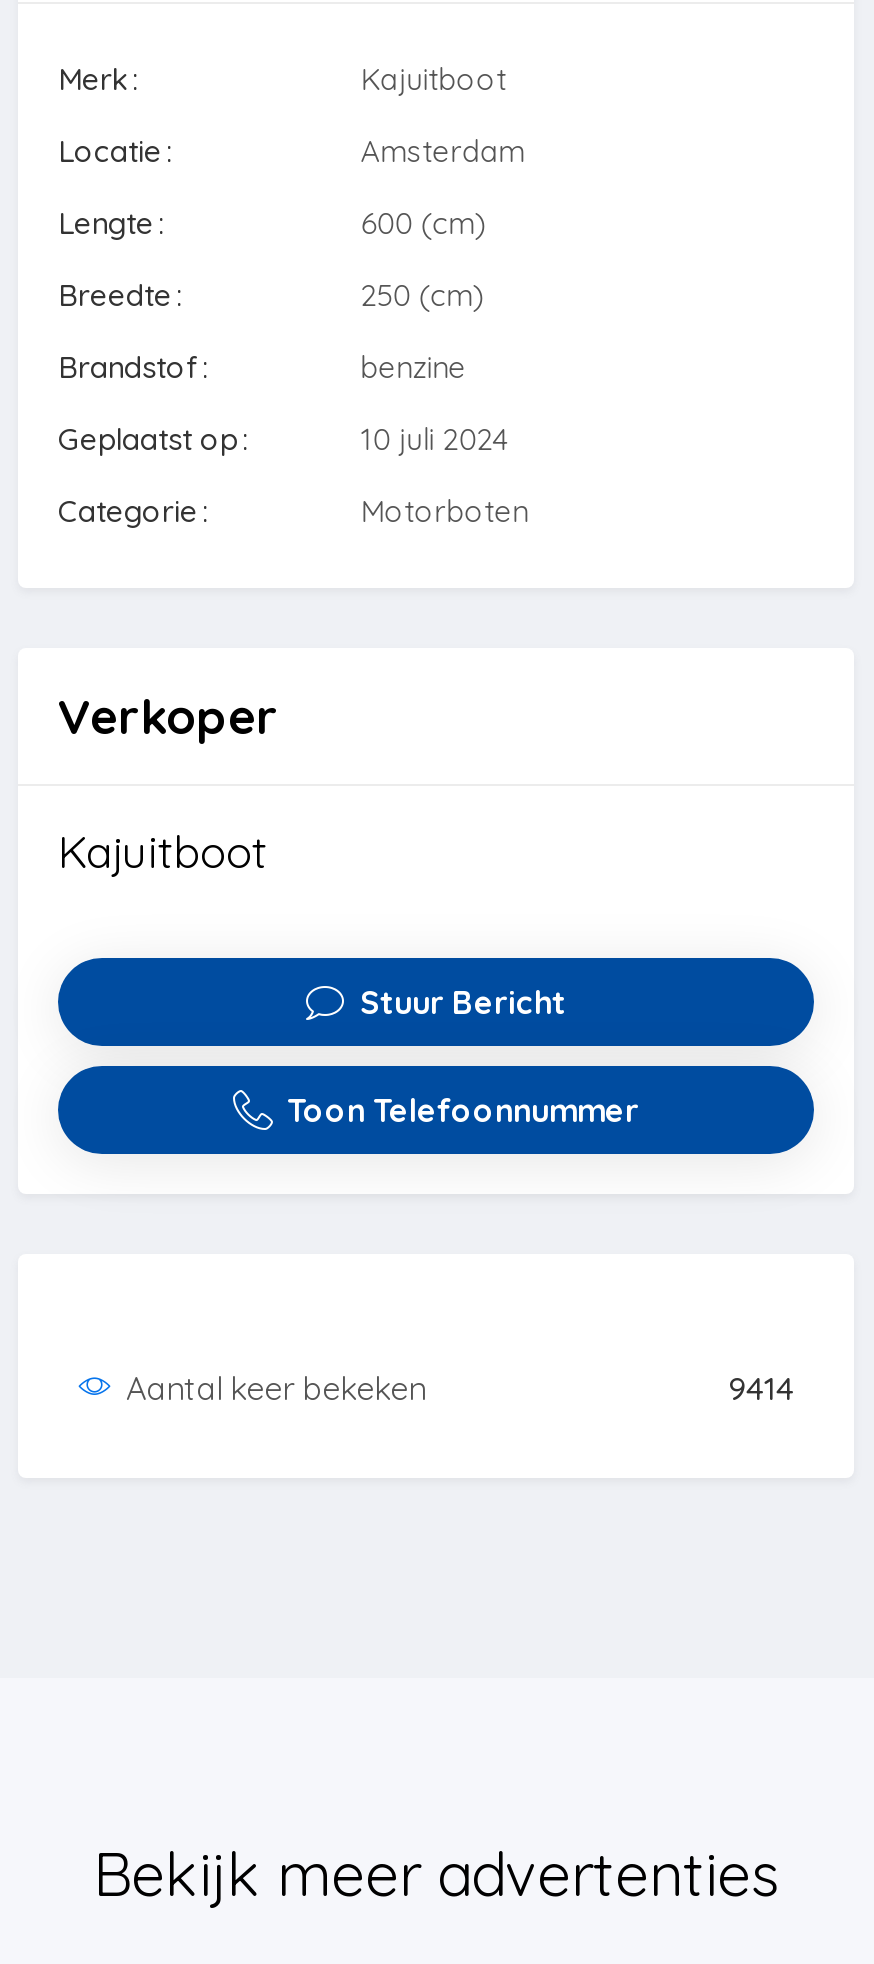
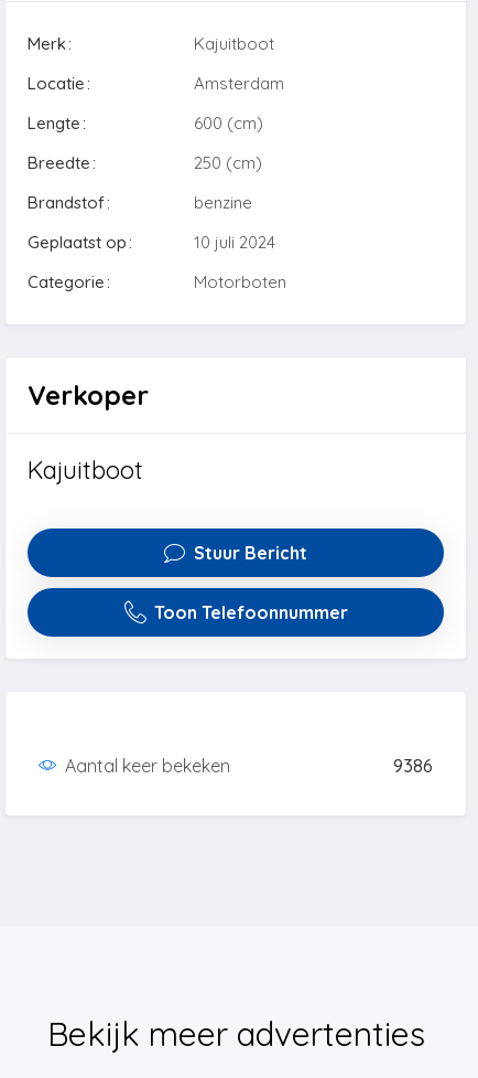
[728,1368,794,1408] 9414 -> [393,754,433,777] 9386

